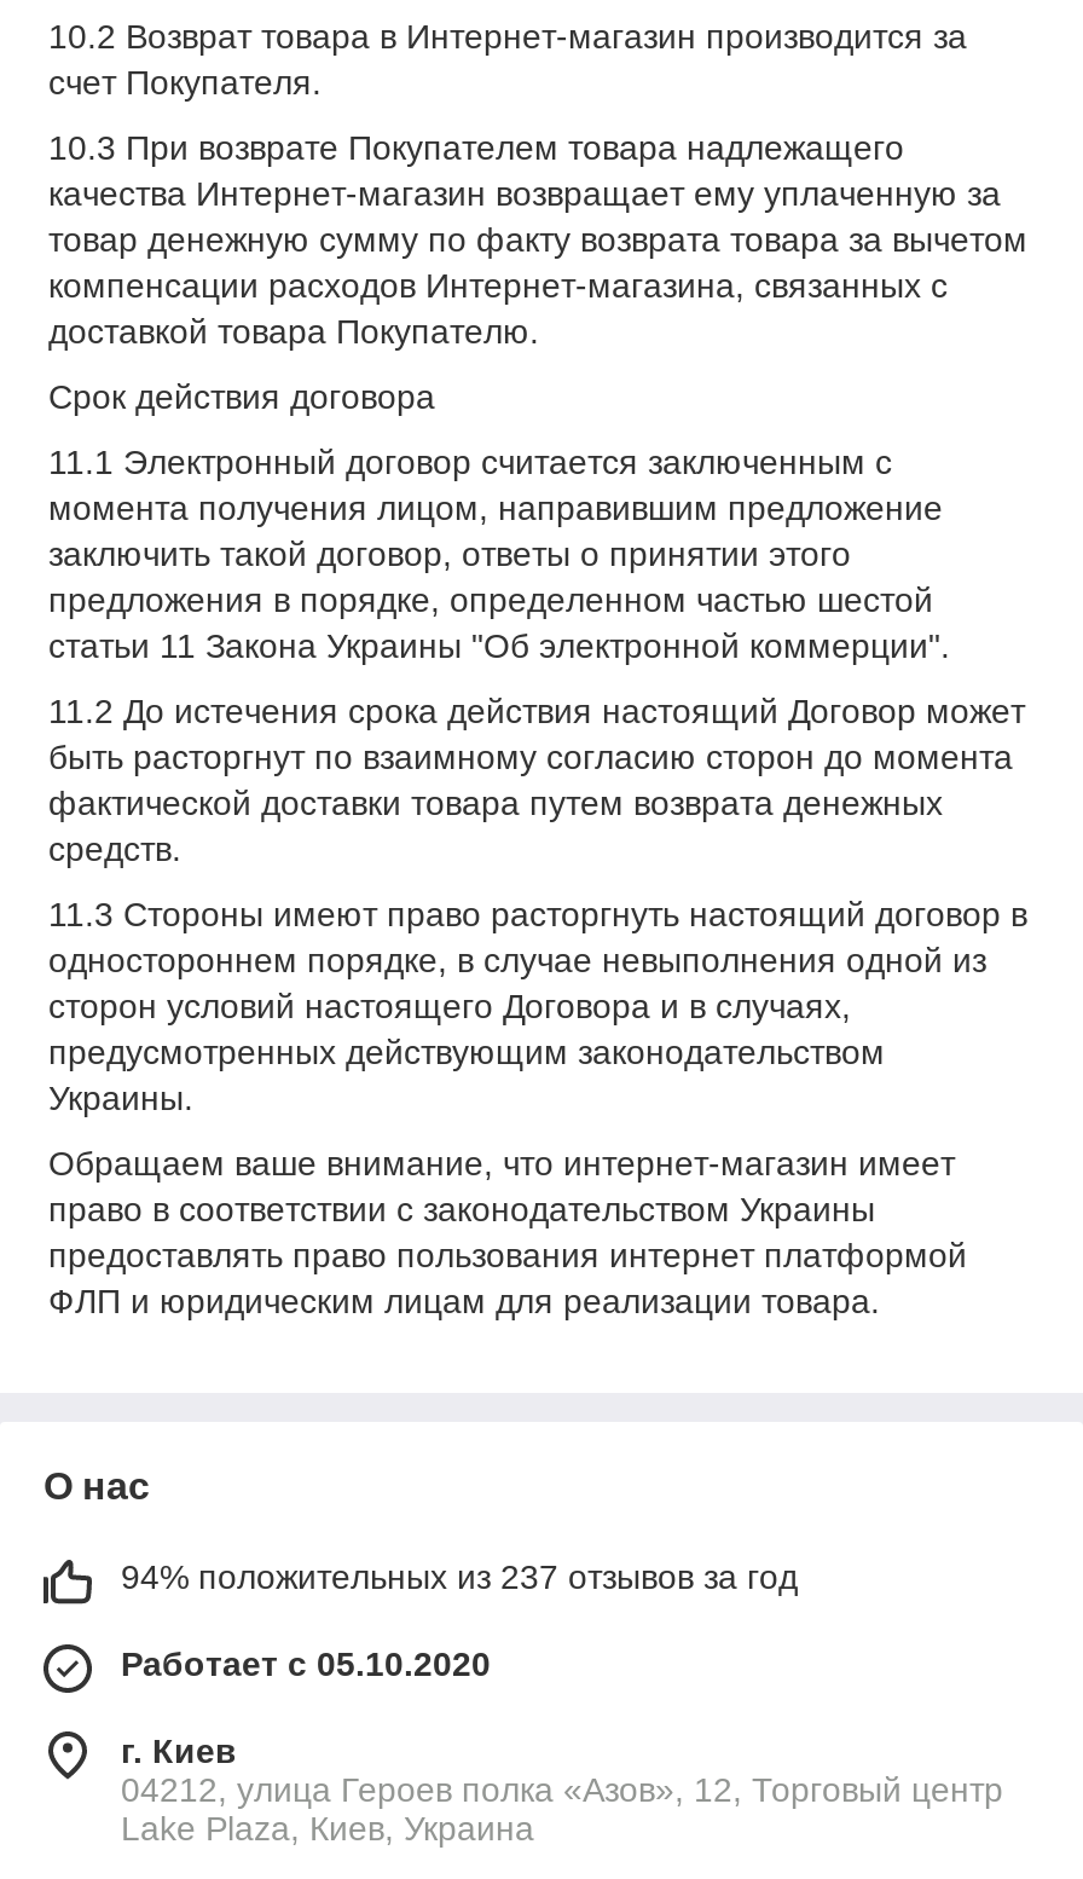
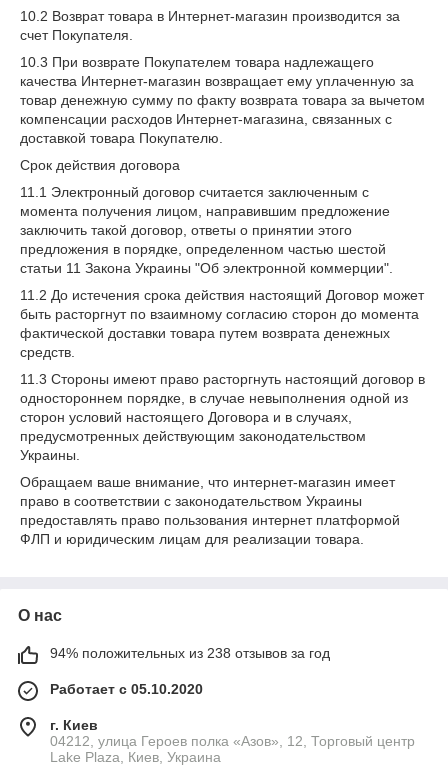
[121,1557,798,1596] 94% положительных из 237 отзывов за год -> [50,645,330,661] 94% положительных из 238 отзывов за год

